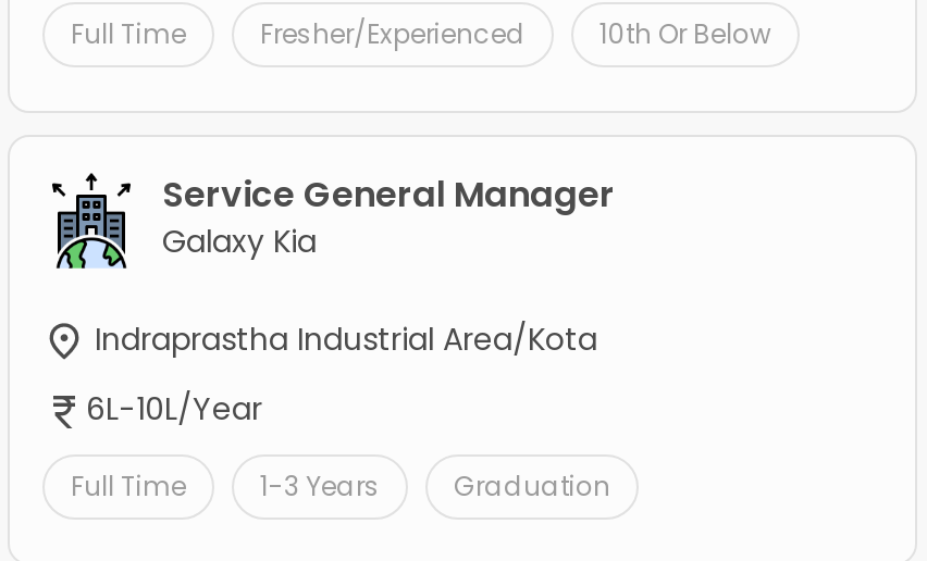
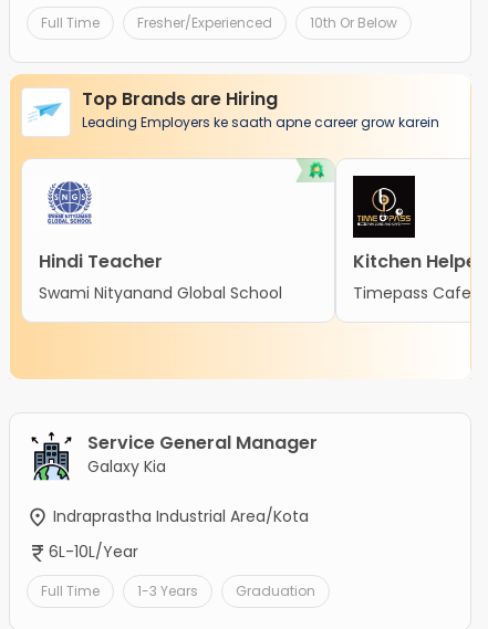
none -> [10,74,439,380] [image] | Top Brands are Hiring | Leading Employers ke saath apne career grow karein
none -> [39,249,282,304] Hindi Teacher | Swami Nityanand Global School
none -> [352,175,485,304] [image] | Kitchen Helper | Timepass Cafe

